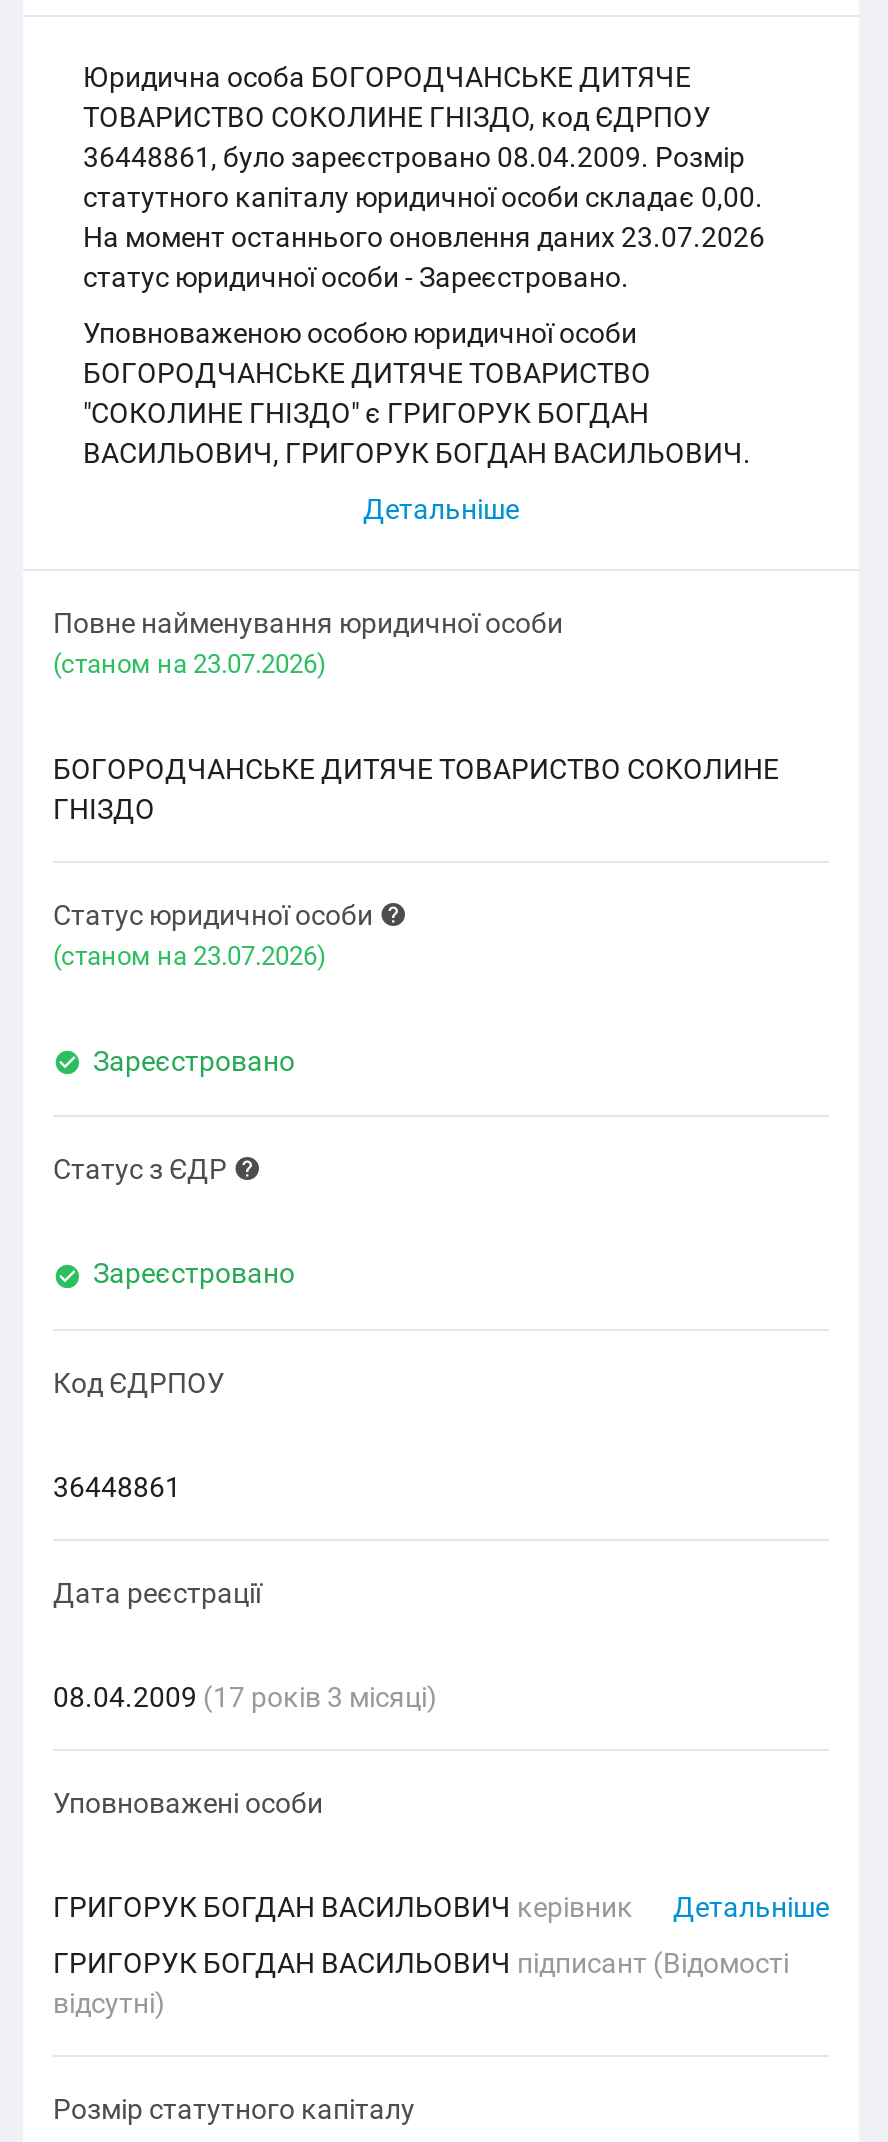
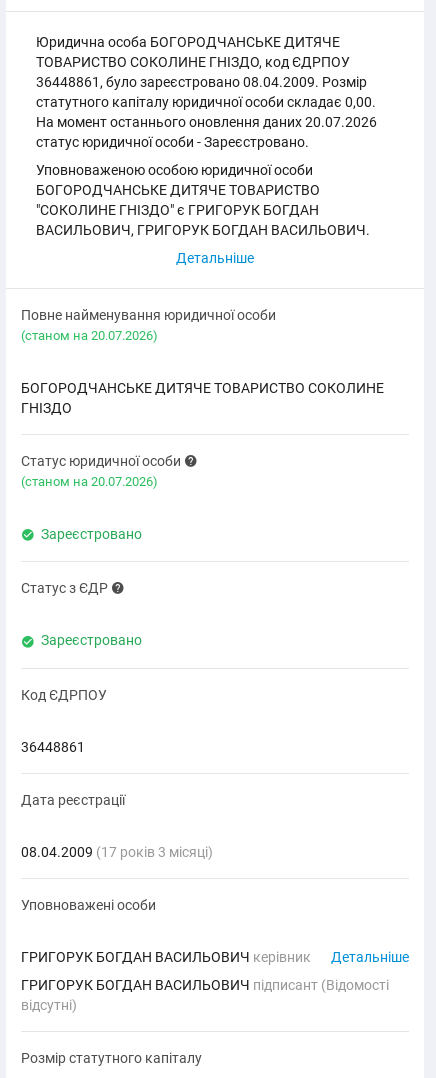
[83,221,765,253] На момент останнього оновлення даних 23.07.2026 -> [36,114,377,130] На момент останнього оновлення даних 20.07.2026
[53,649,327,679] (cтаном на 23.07.2026) -> [21,328,158,343] (cтаном на 20.07.2026)
[53,941,327,971] (cтаном на 23.07.2026) -> [21,474,158,489] (cтаном на 20.07.2026)

